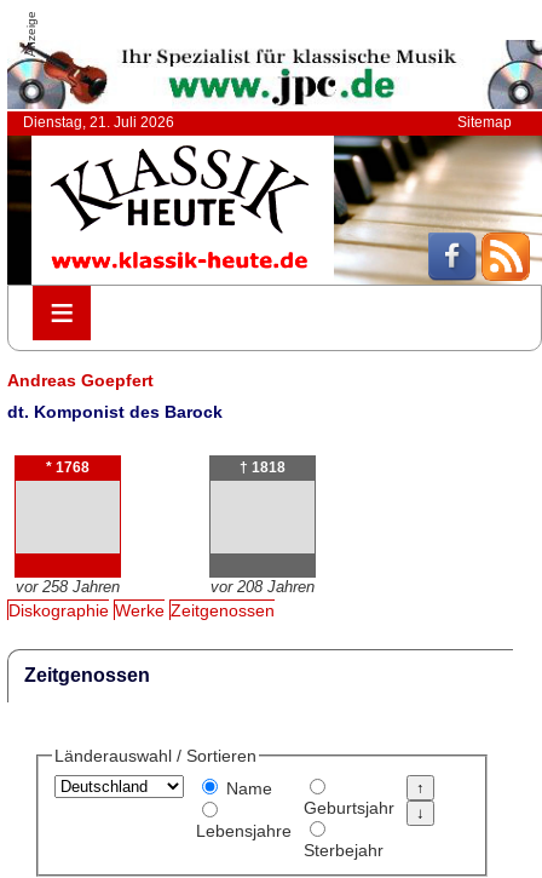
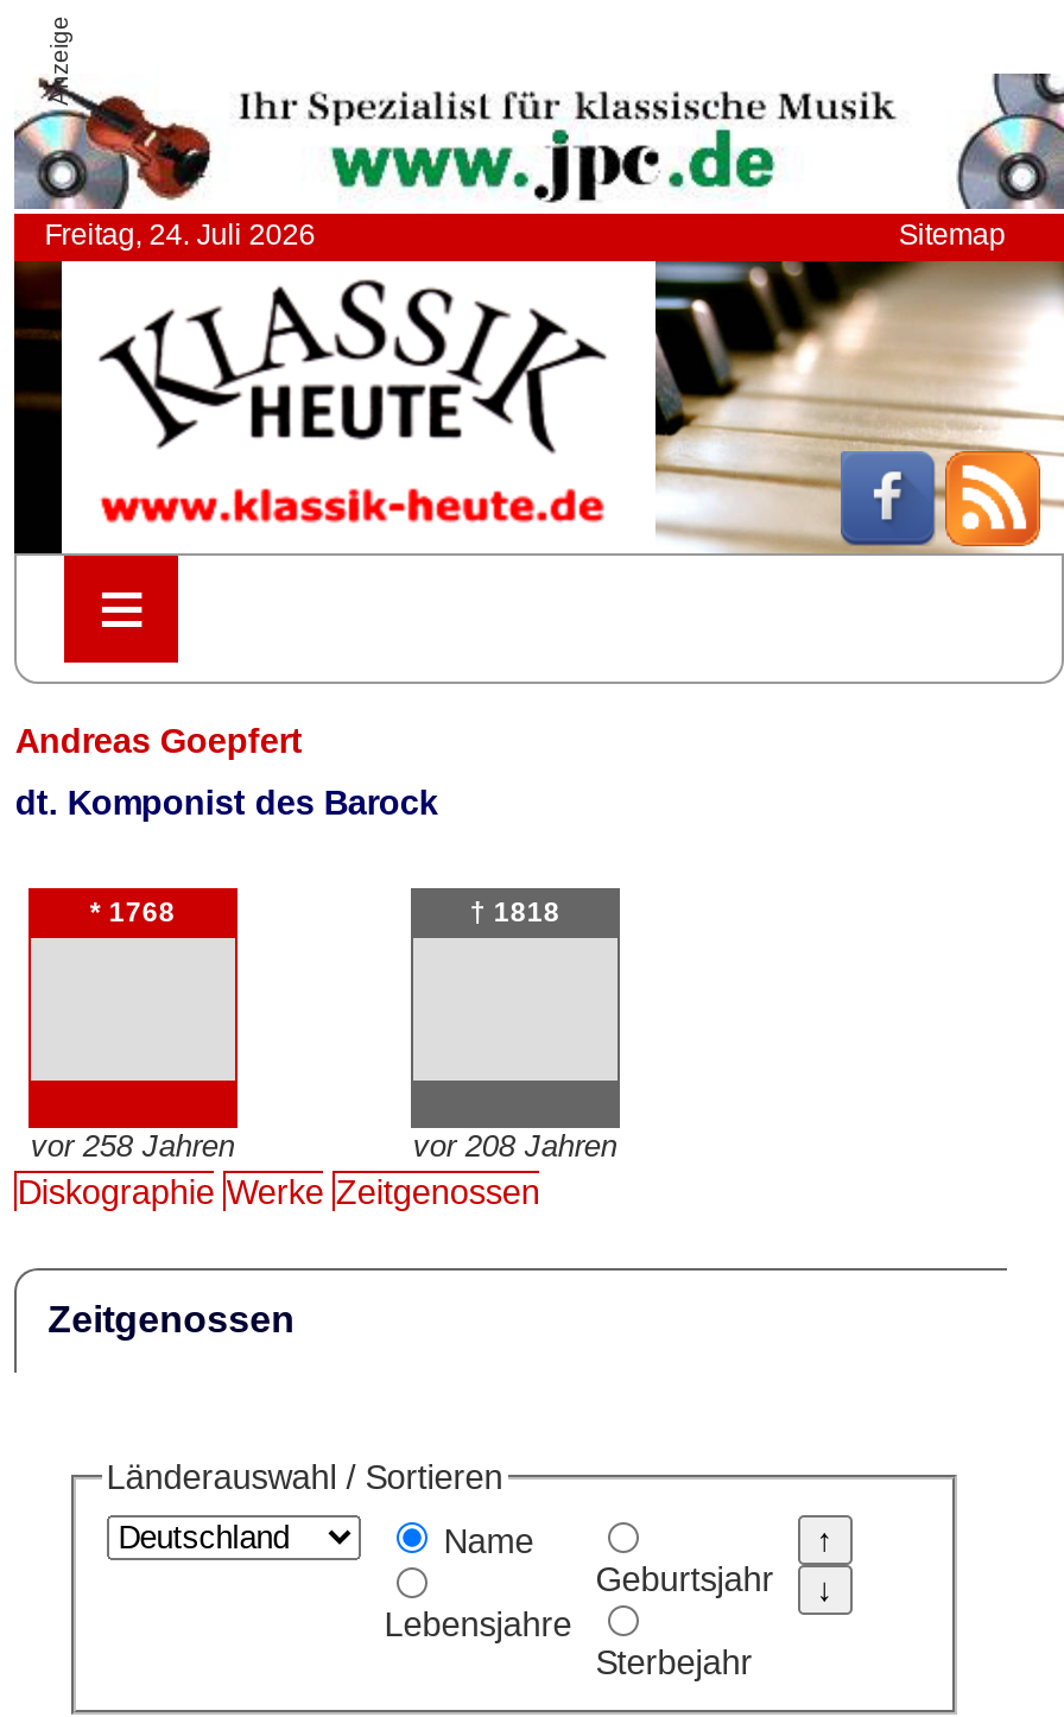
[23,114,174,131] Dienstag, 21. Juli 2026 -> [44,219,315,252] Freitag, 24. Juli 2026

